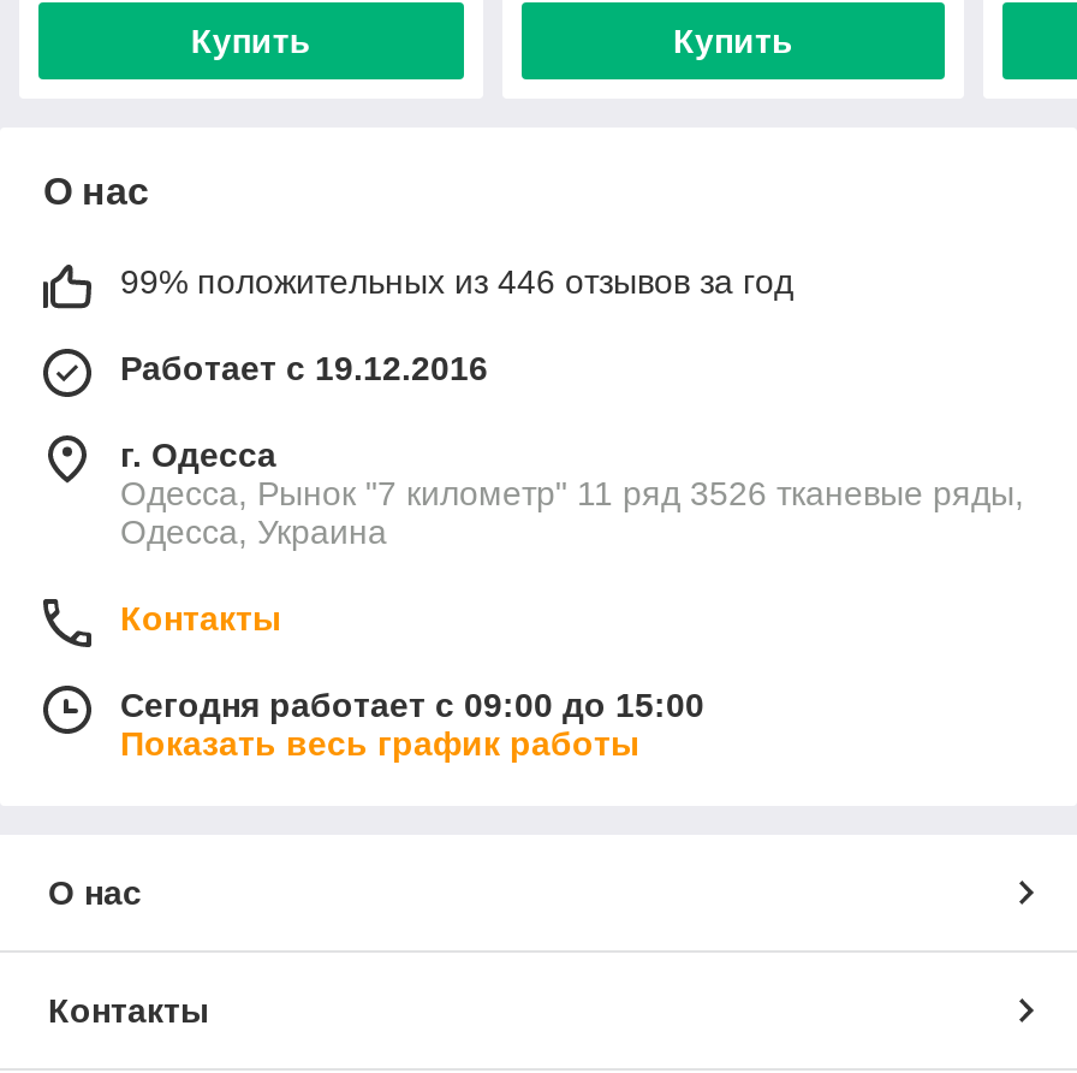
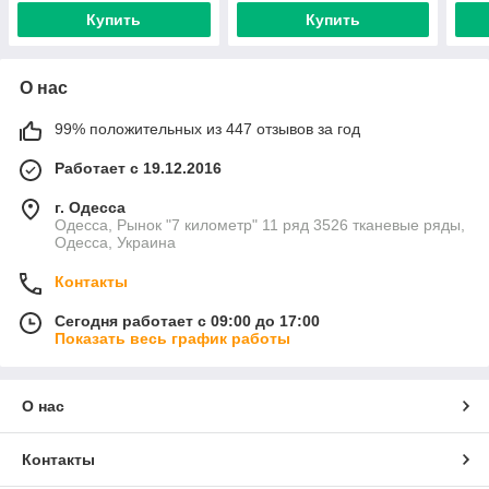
[120,262,793,301] 99% положительных из 446 отзывов за год -> [55,120,360,138] 99% положительных из 447 отзывов за год
[120,686,704,724] Сегодня работает с 09:00 до 15:00 -> [55,312,320,330] Сегодня работает с 09:00 до 17:00

